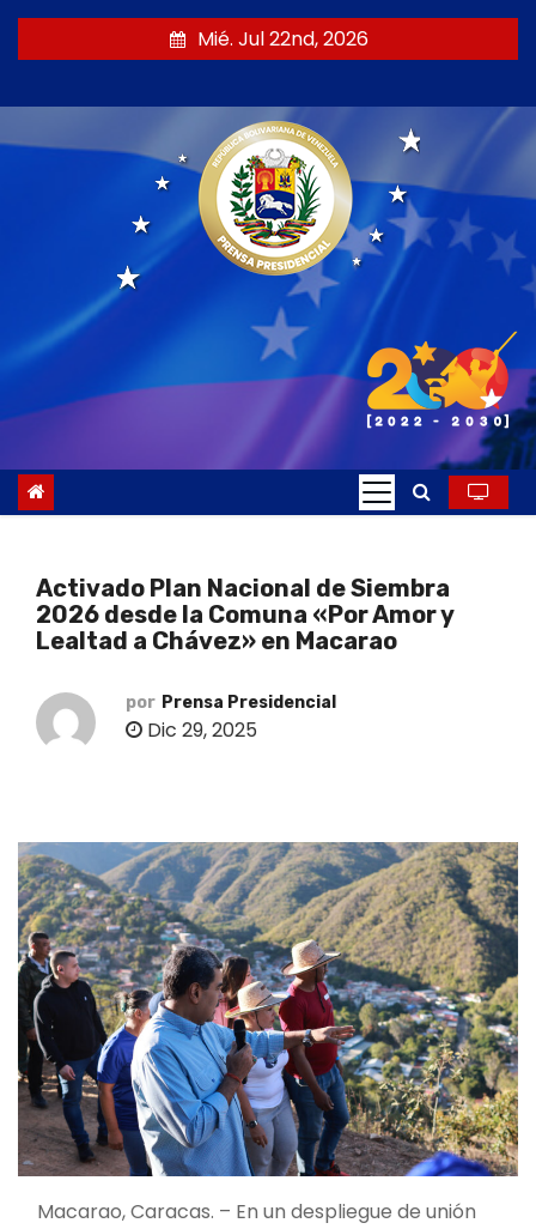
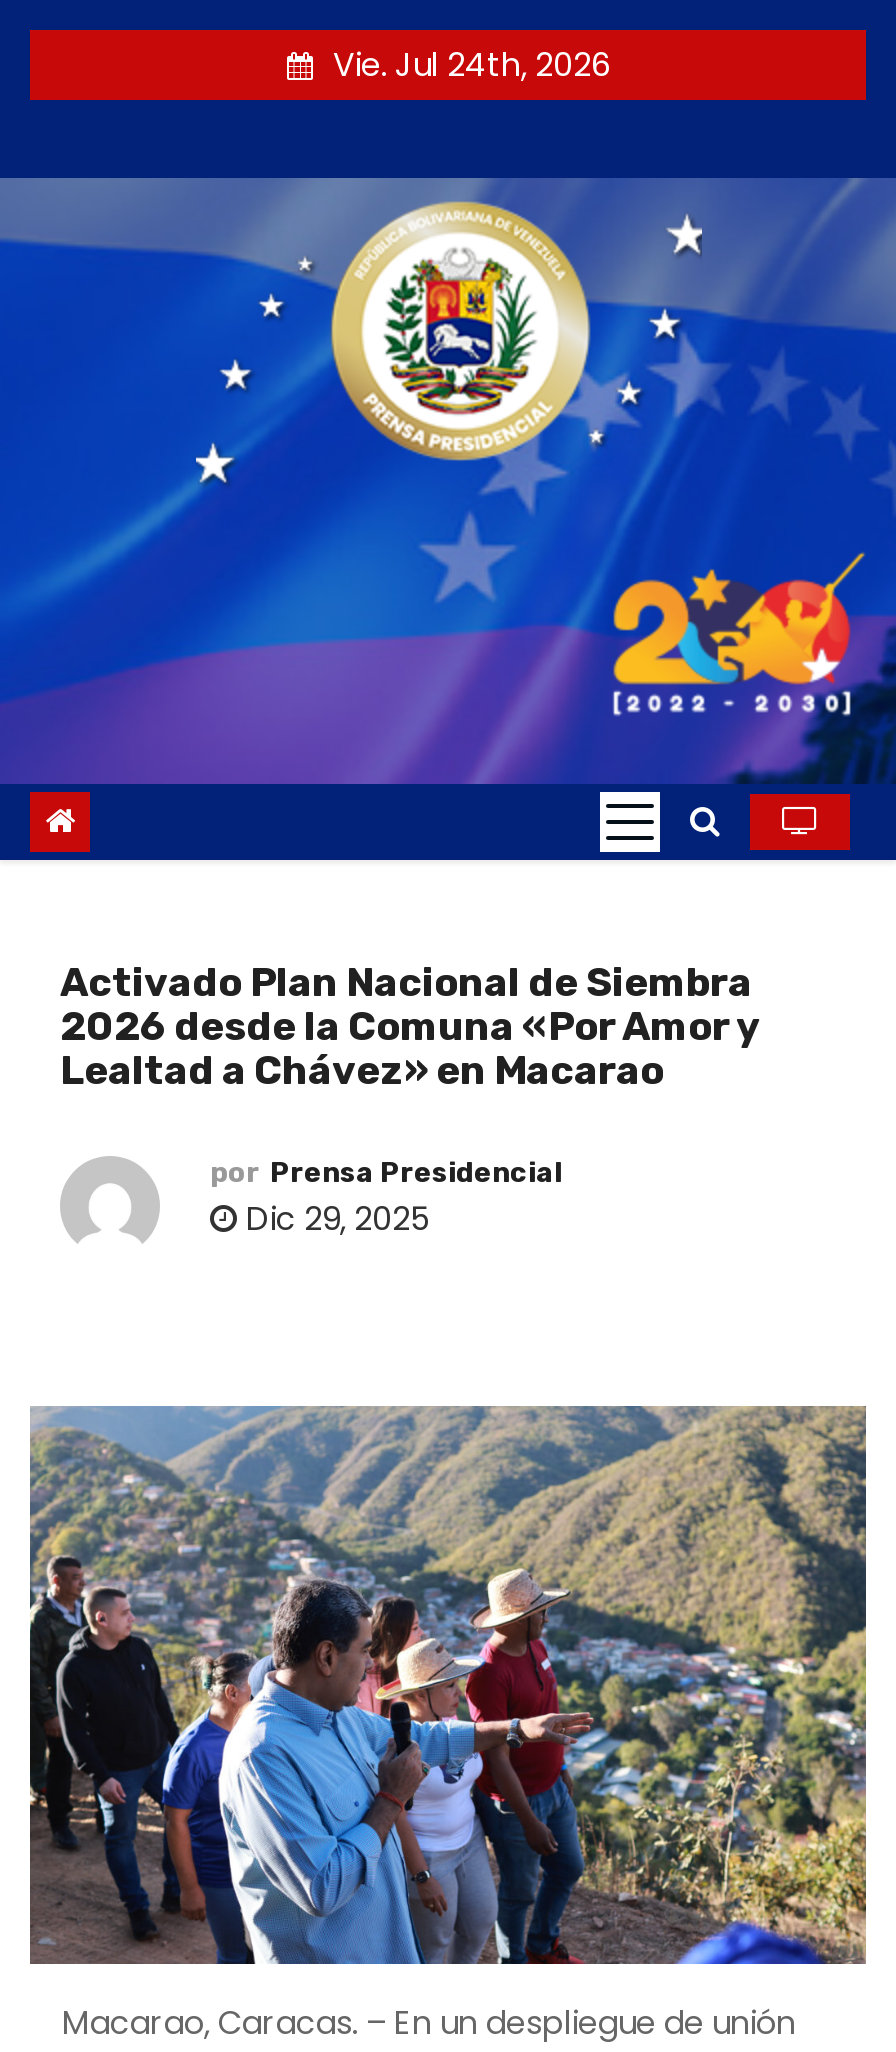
[197,25,368,53] Mié. Jul 22nd, 2026 -> [333,42,611,88] Vie. Jul 24th, 2026

